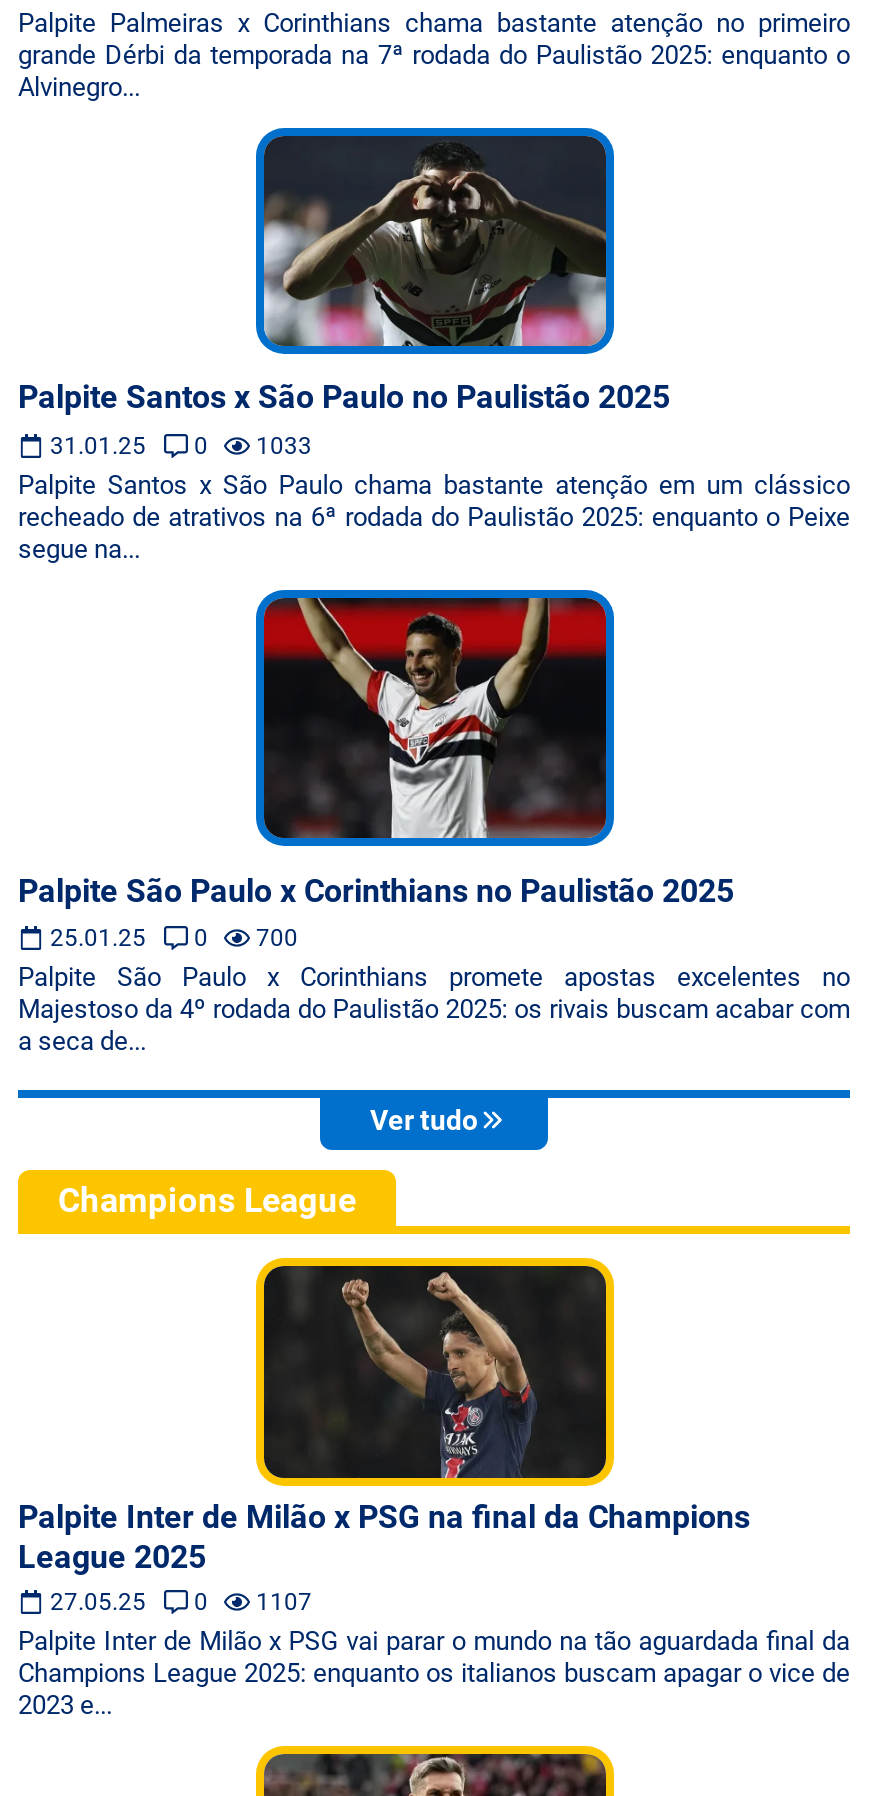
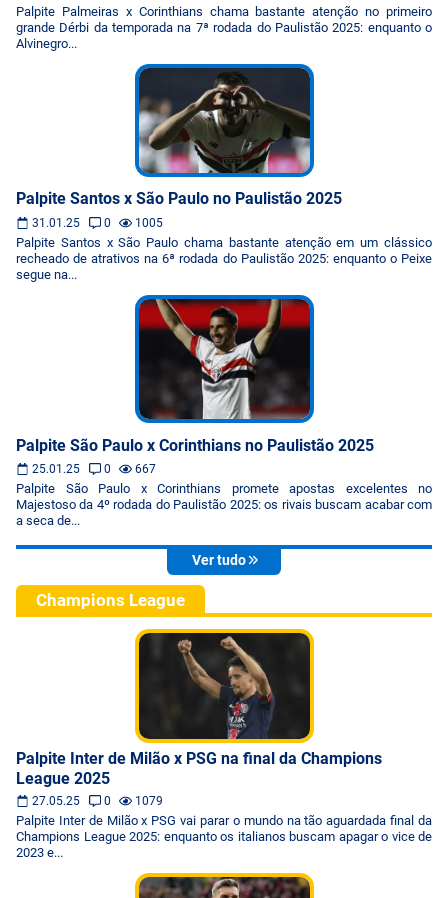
[50,432,312,460] 31.01.25 0 1033 -> [32,216,163,230] 31.01.25 0 1005
[50,925,298,953] 25.01.25 0 700 -> [32,462,156,476] 25.01.25 0 667
[50,1587,312,1615] 27.05.25 0 1107 -> [32,794,163,808] 27.05.25 0 1079

